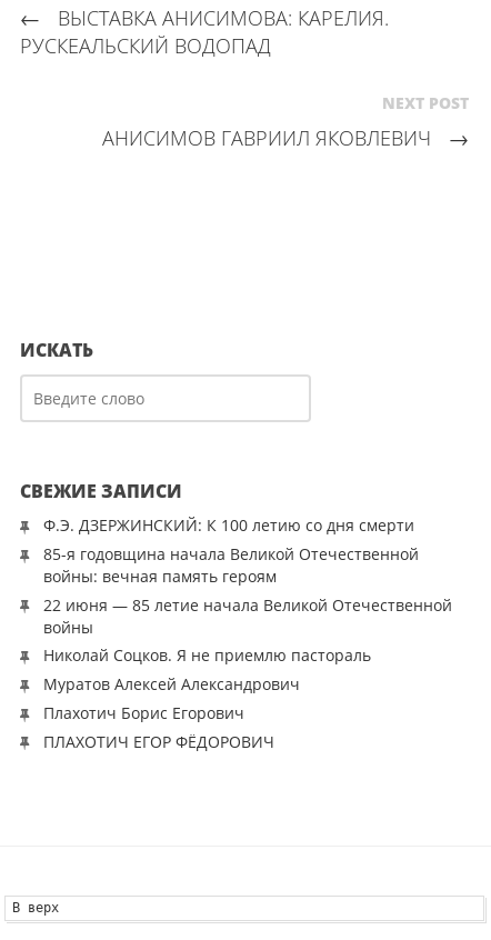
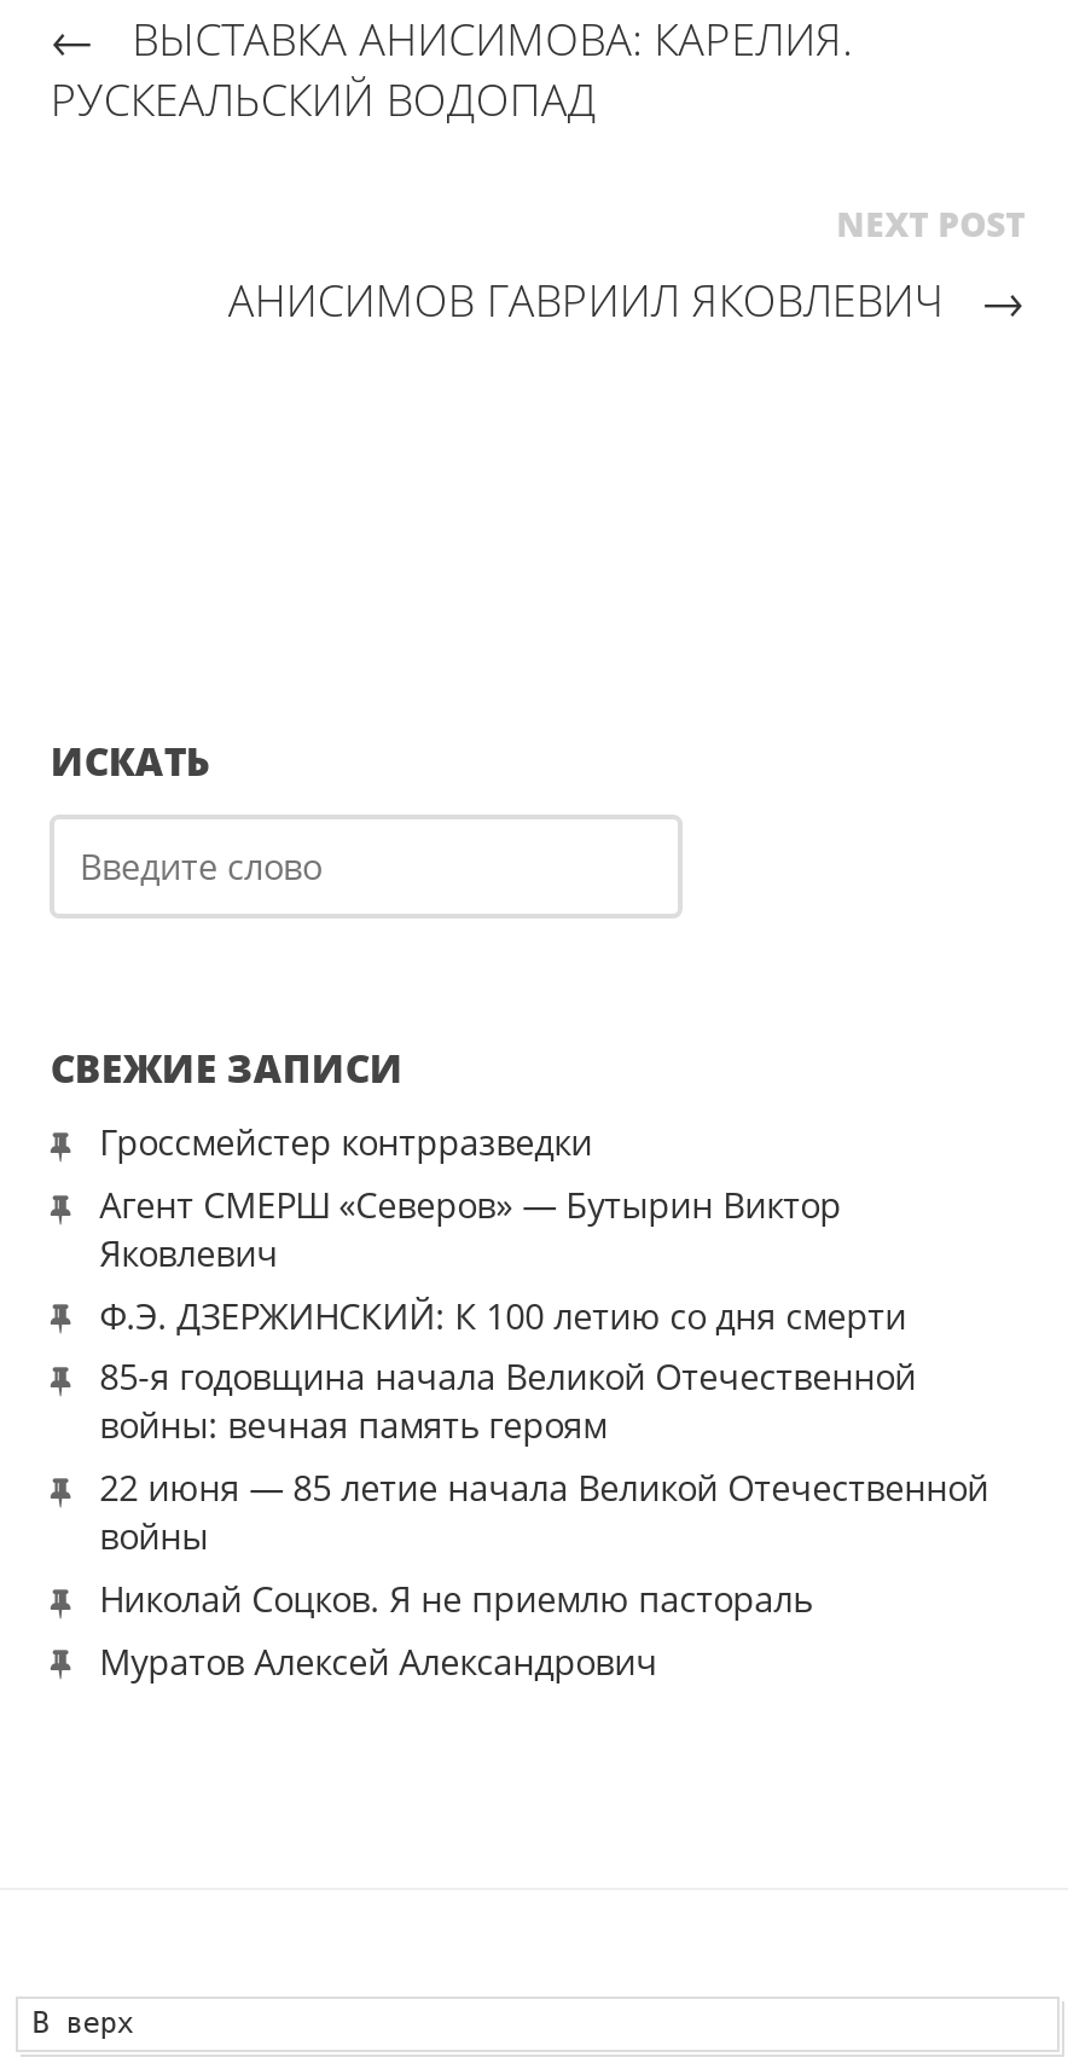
none -> [99,1120,841,1276] Гроссмейстер контрразведки | Агент СМЕРШ «Северов» — Бутырин Виктор | Яковлевич
moved [43,515,452,695] -> [99,1292,989,1684]: Ф.Э. ДЗЕРЖИНСКИЙ: К 100 летию со дня смерти | 85-я годовщина начала Великой Отечественной | войны: вечная память героям | 22 июня — 85 летие начала Великой Отечественной | войны | Николай Соцков. Я не приемлю пастораль | Муратов Алексей Александрович
[43,702,274,752] Плахотич Борис Егорович | ПЛАХОТИЧ ЕГОР ФЁДОРОВИЧ -> none

